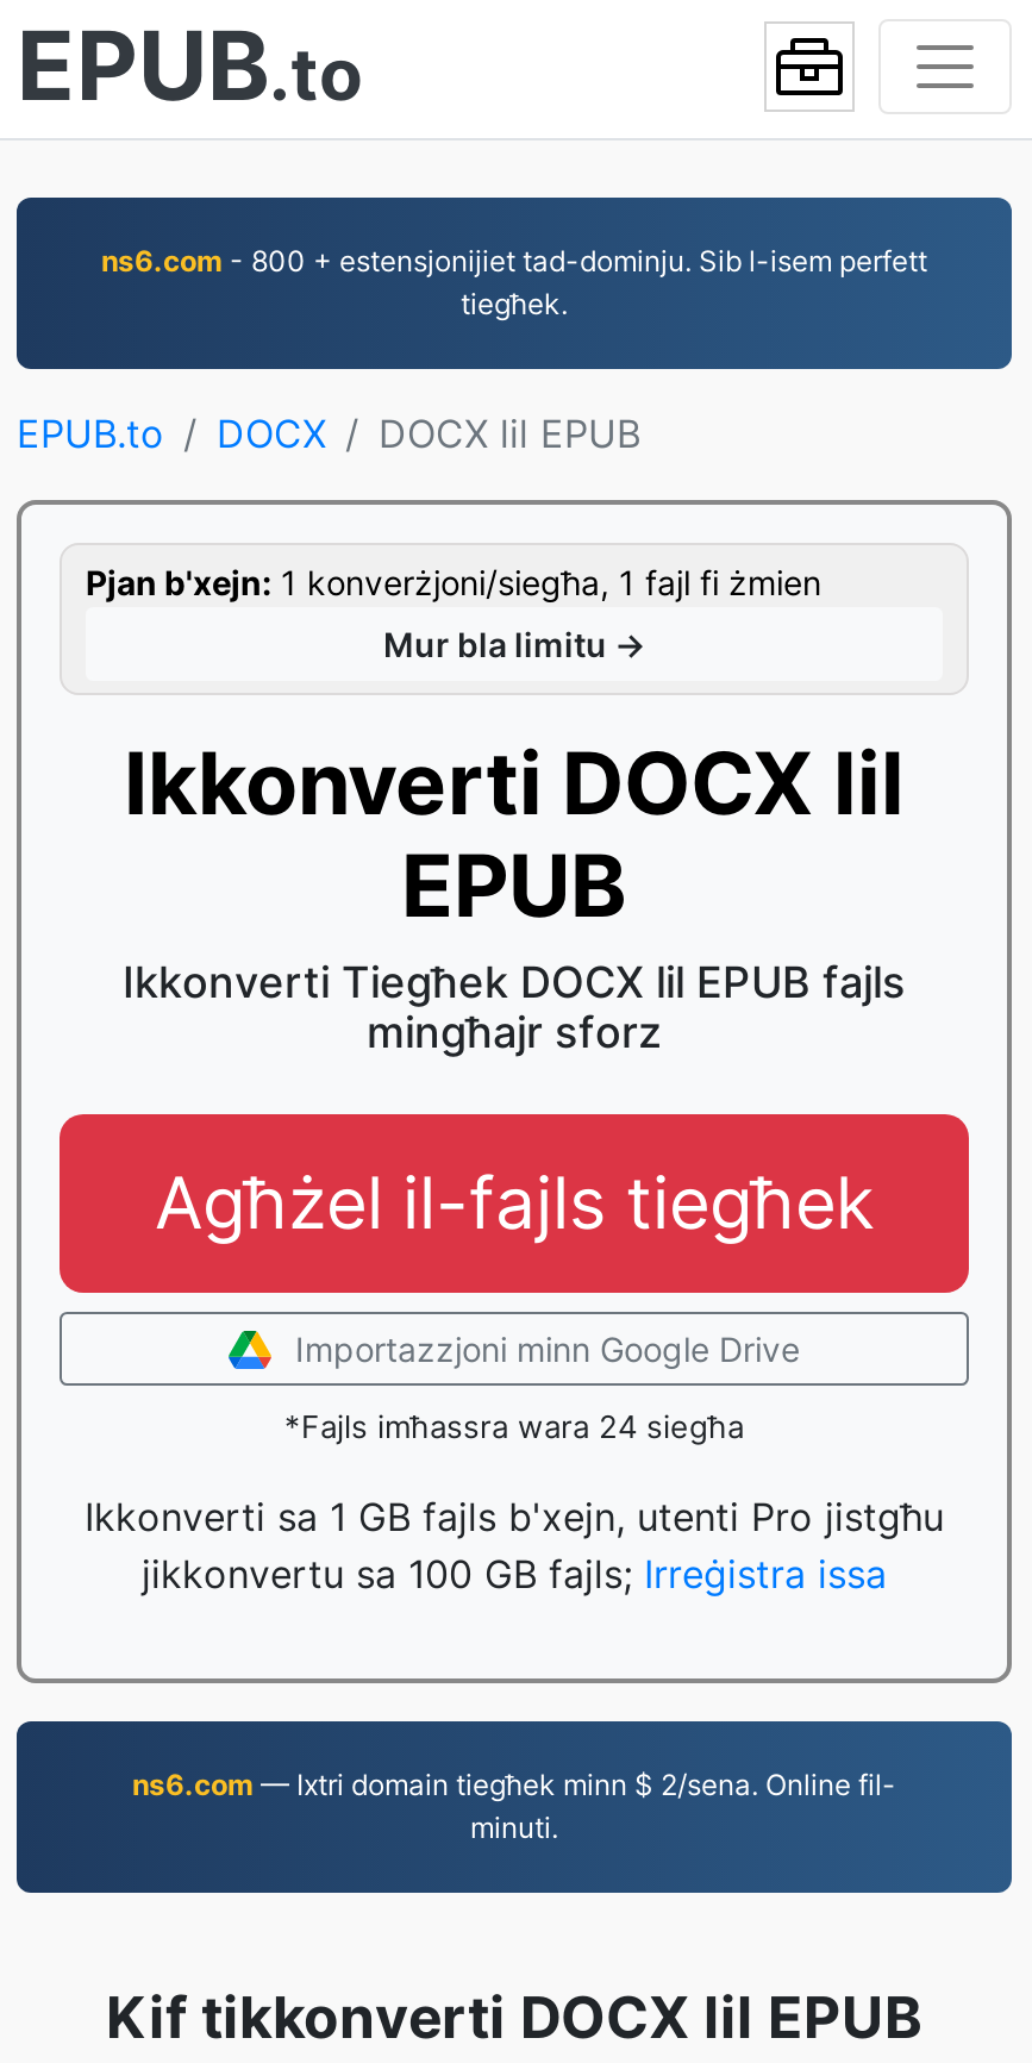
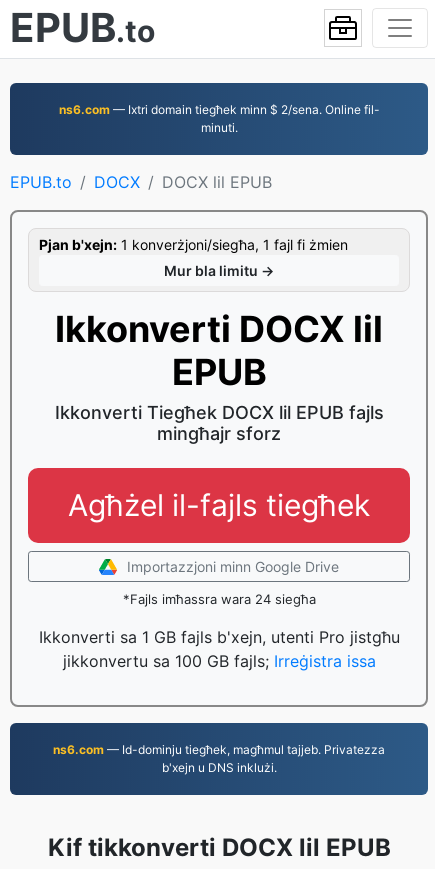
[101,243,927,321] ns6.com - 800 + estensjonijiet tad-dominju. Sib l-isem perfett | tiegħek. -> none
none -> [53,742,385,775] ns6.com — Id-dominju tiegħek, magħmul tajjeb. Privatezza | b'xejn u DNS inklużi.
moved [132,1767,896,1845] -> [58,102,379,135]: ns6.com — Ixtri domain tiegħek minn $ 2/sena. Online fil- | minuti.

